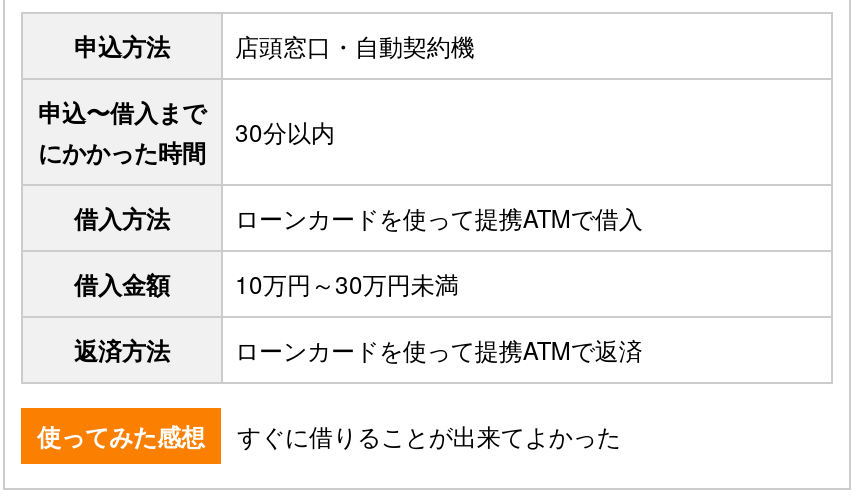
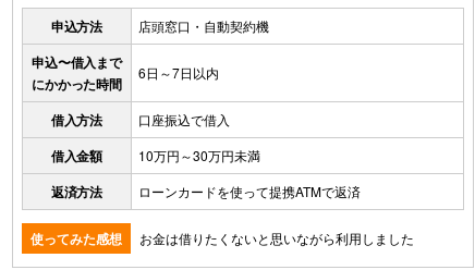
[235,115,335,149] 30分以内 -> [138,63,219,82] 6日～7日以内
[235,201,643,235] ローンカードを使って提携ATMで借入 -> [138,110,230,129] 口座振込で借入
[237,419,621,453] すぐに借りることが出来てよかった -> [139,229,414,247] お金は借りたくないと思いながら利用しました

